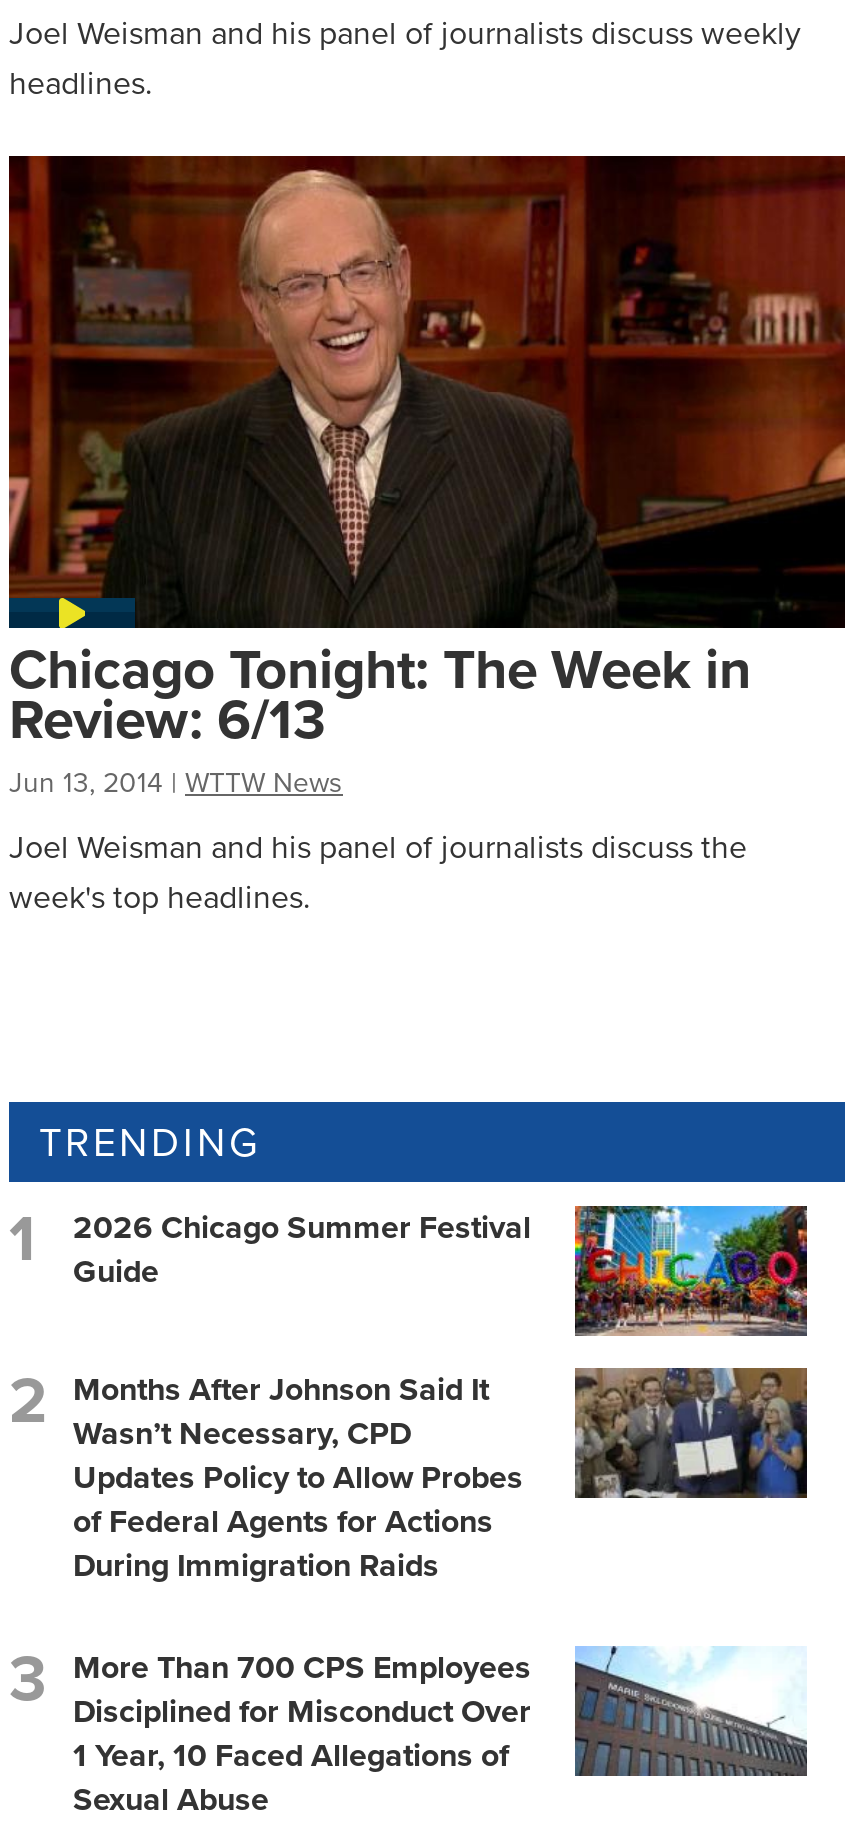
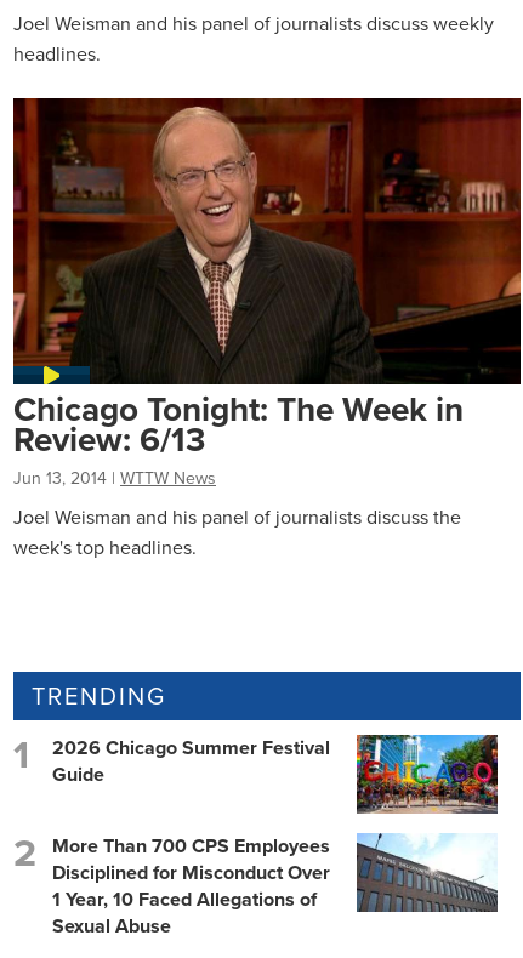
[73,1366,809,1588] [image] | Months After Johnson Said It | Wasn’t Necessary, CPD | Updates Policy to Allow Probes | of Federal Agents for Actions | During Immigration Raids -> none

